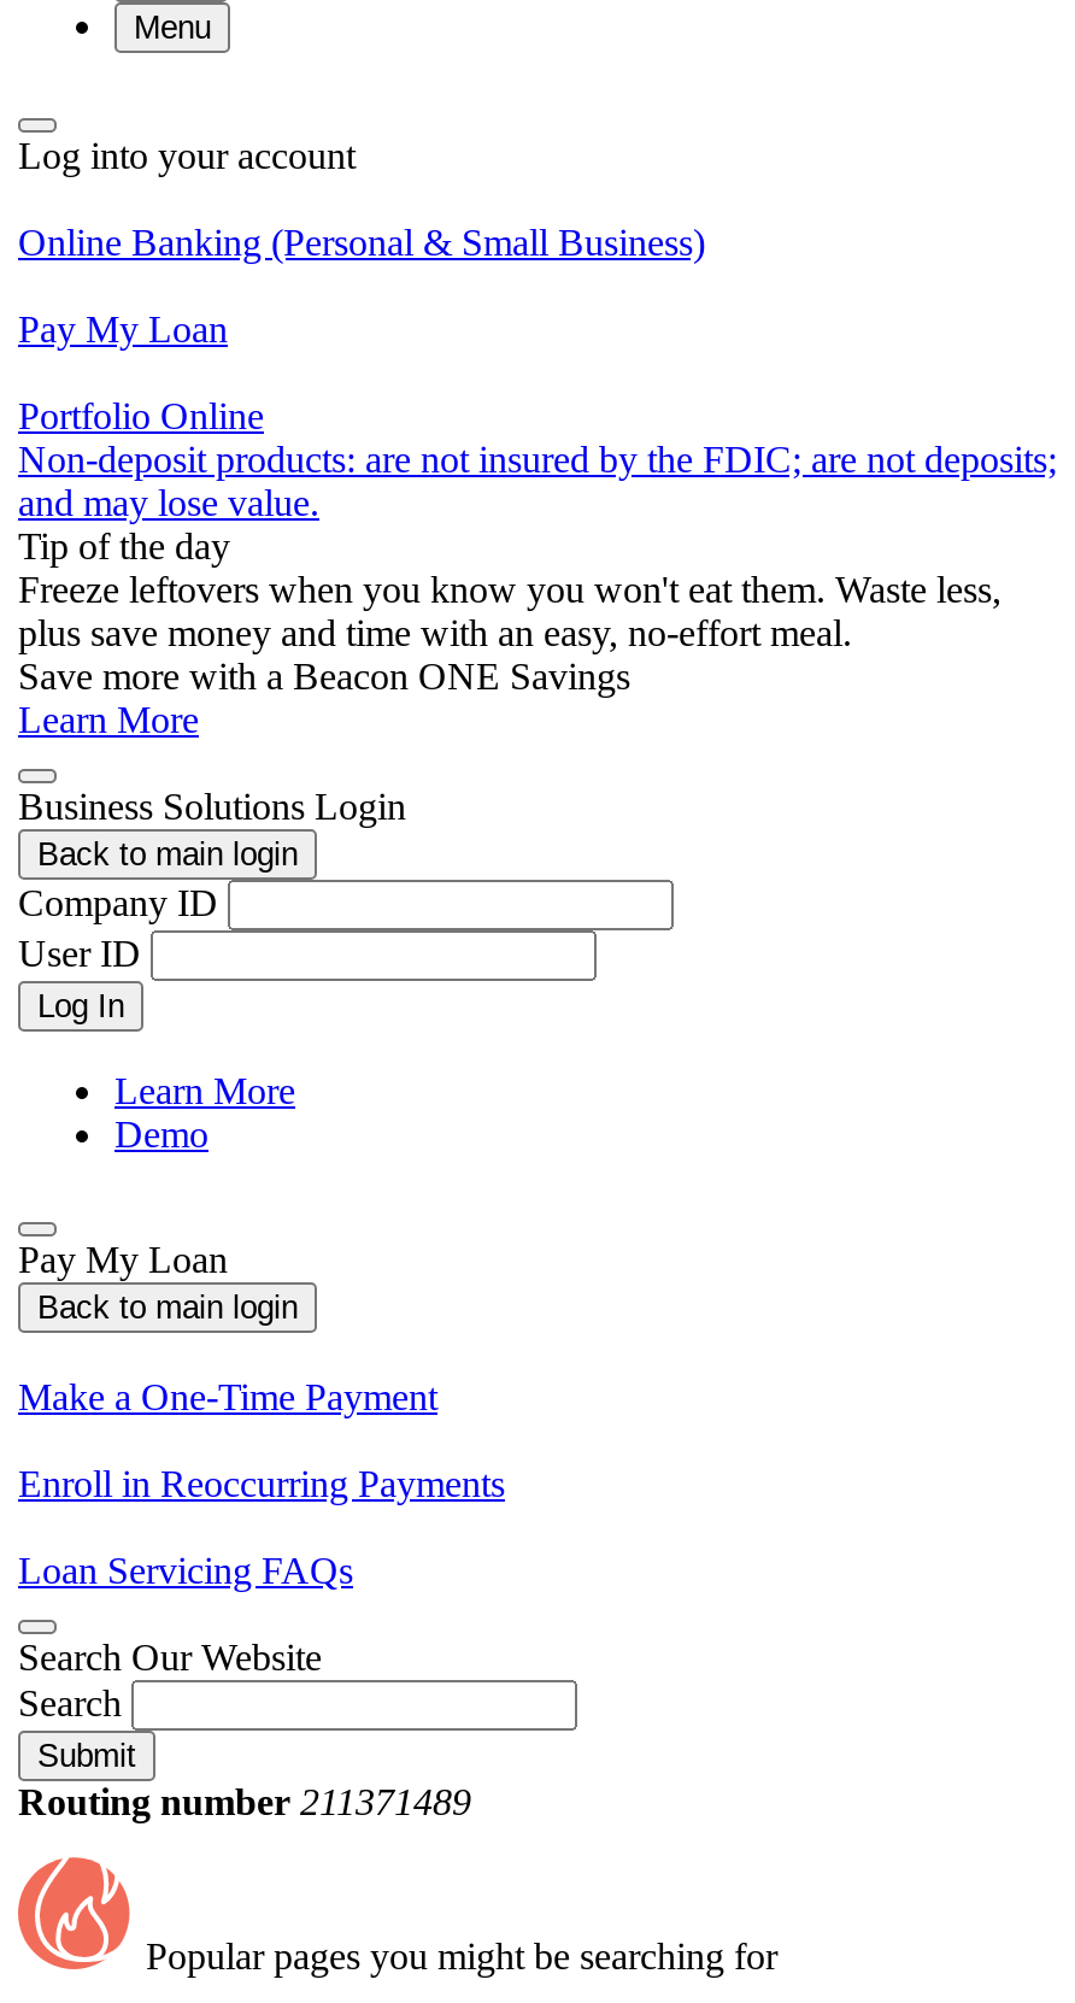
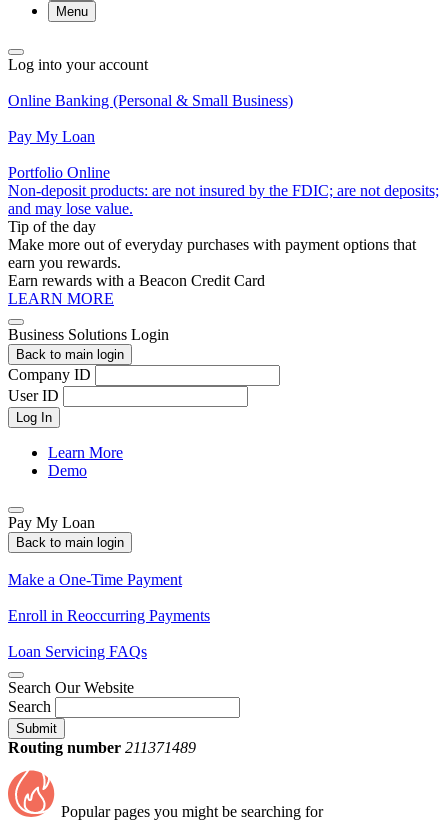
[18,569,1001,740] Freeze leftovers when you know you won't eat them. Waste less, | plus save money and time with an easy, no-effort meal. | Save more with a Beacon ONE Savings | Learn More -> [8,236,416,307] Make more out of everyday purchases with payment options that | earn you rewards. | Earn rewards with a Beacon Credit Card | LEARN MORE

